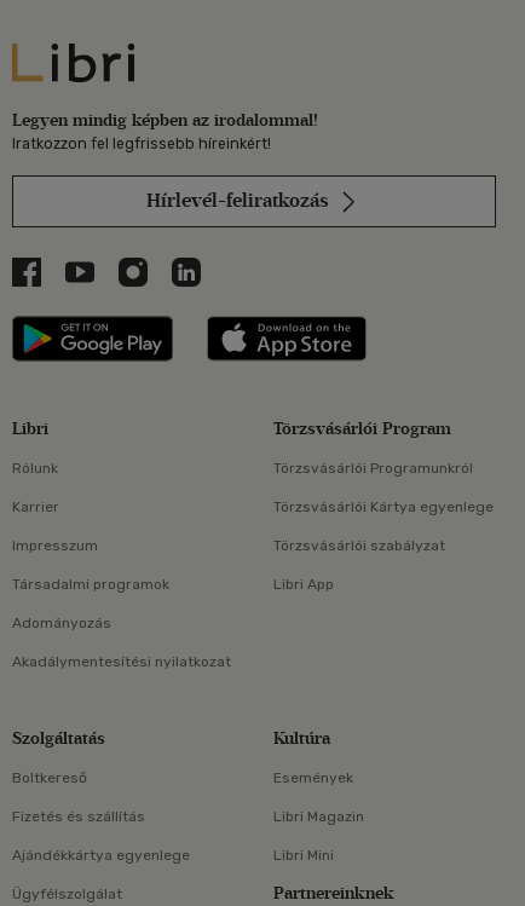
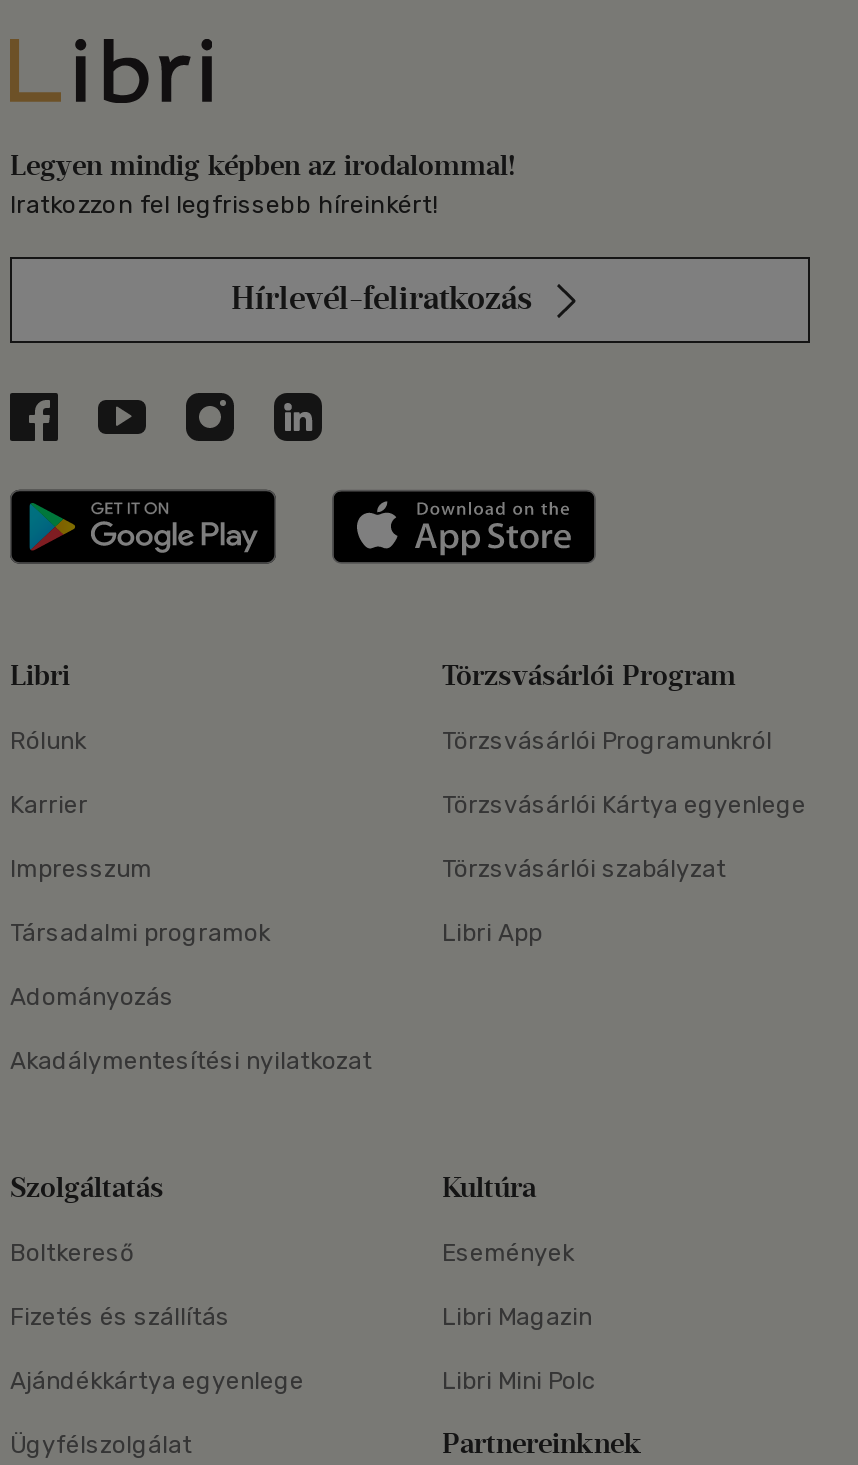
[273,847,334,864] Libri Mini -> [442,1367,596,1395] Libri Mini Polc

